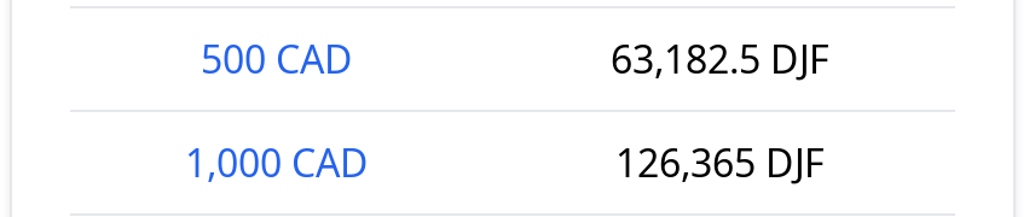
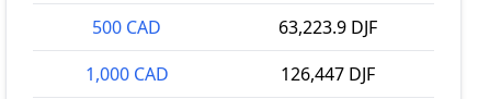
[611,31,828,84] 63,182.5 DJF -> [278,15,377,39] 63,223.9 DJF
[615,135,823,188] 126,365 DJF -> [280,62,374,86] 126,447 DJF

